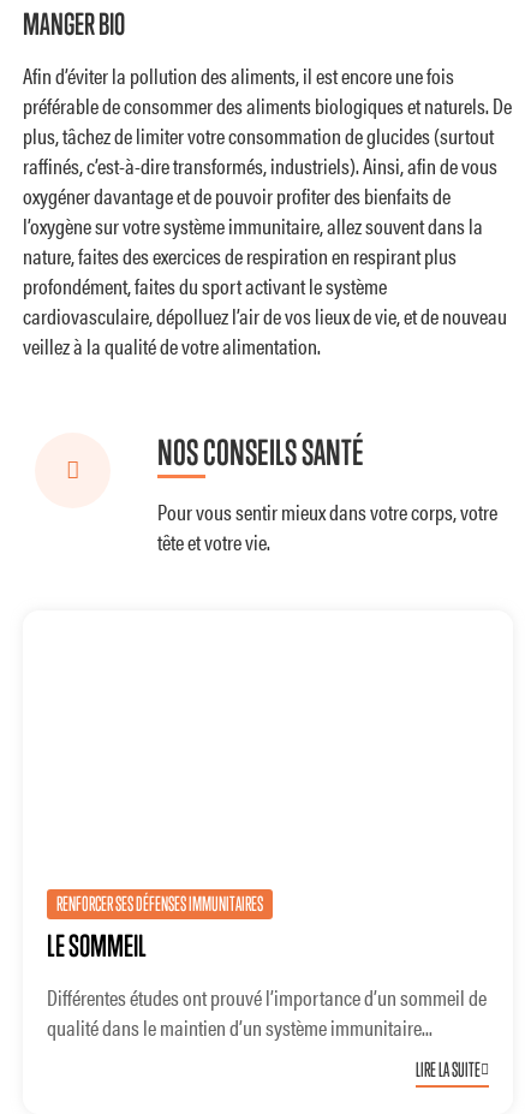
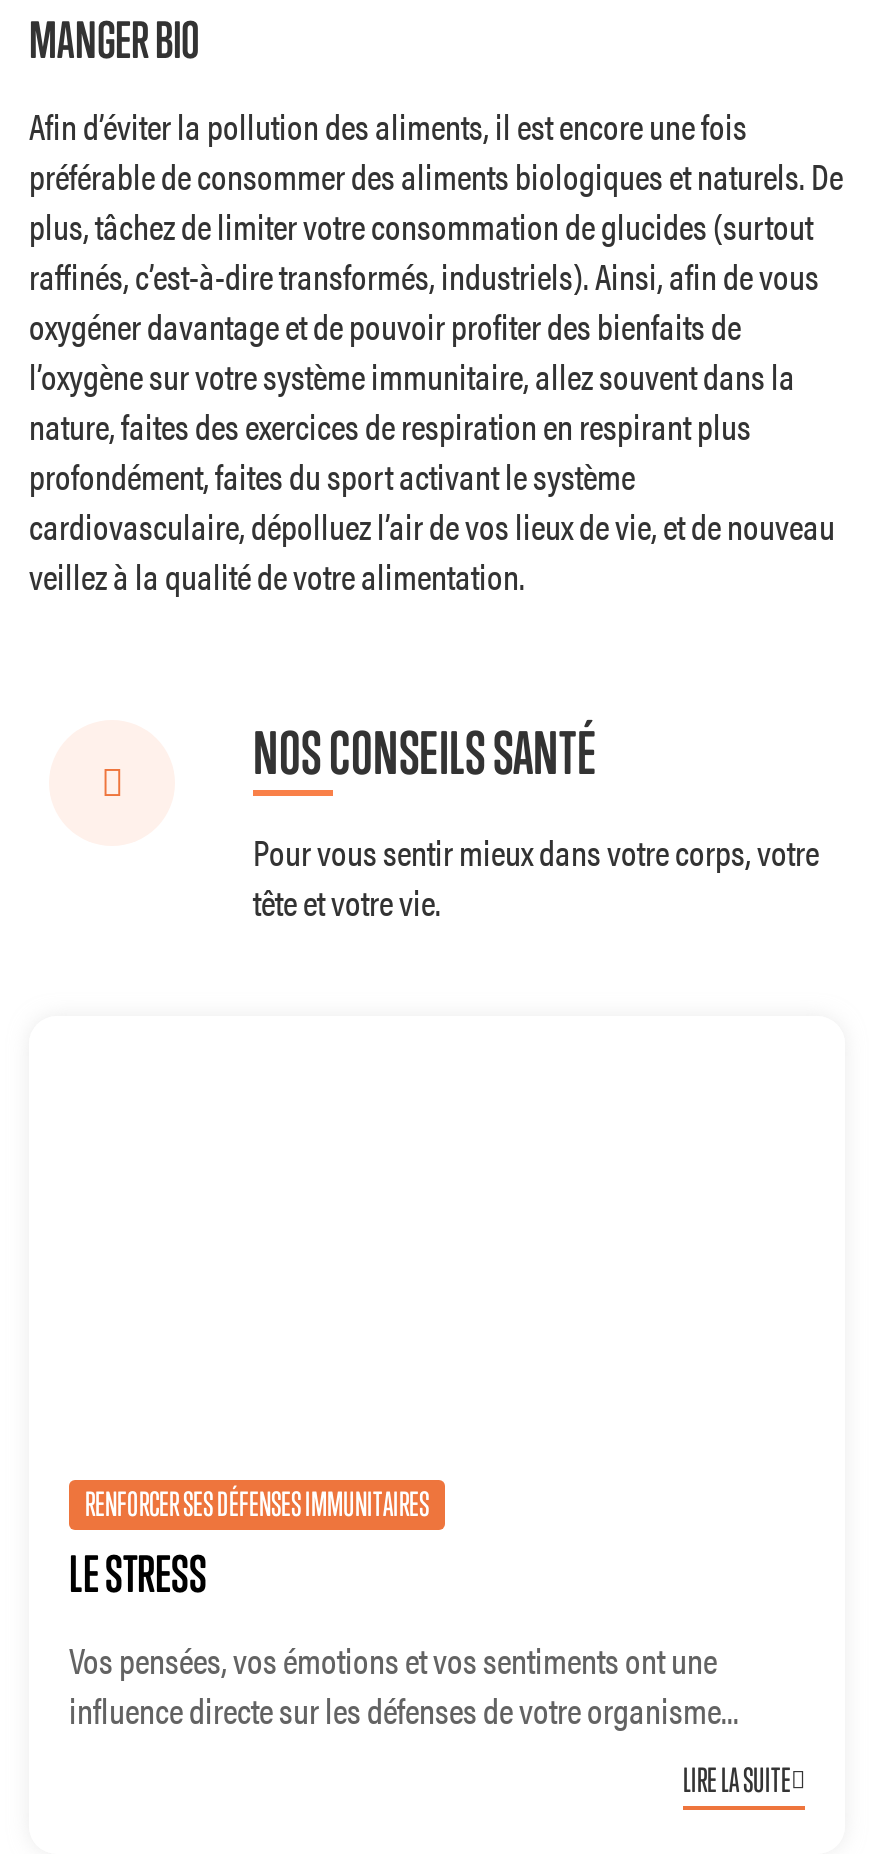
[47,927,147,962] LE SOMMEIL -> [69,1543,207,1601] LE STRESS
[47,981,487,1042] Différentes études ont prouvé l’importance d’un sommeil de | qualité dans le maintien d’un système immunitaire... -> [69,1633,739,1733] Vos pensées, vos émotions et vos sentiments ont une | influence directe sur les défenses de votre organisme...

